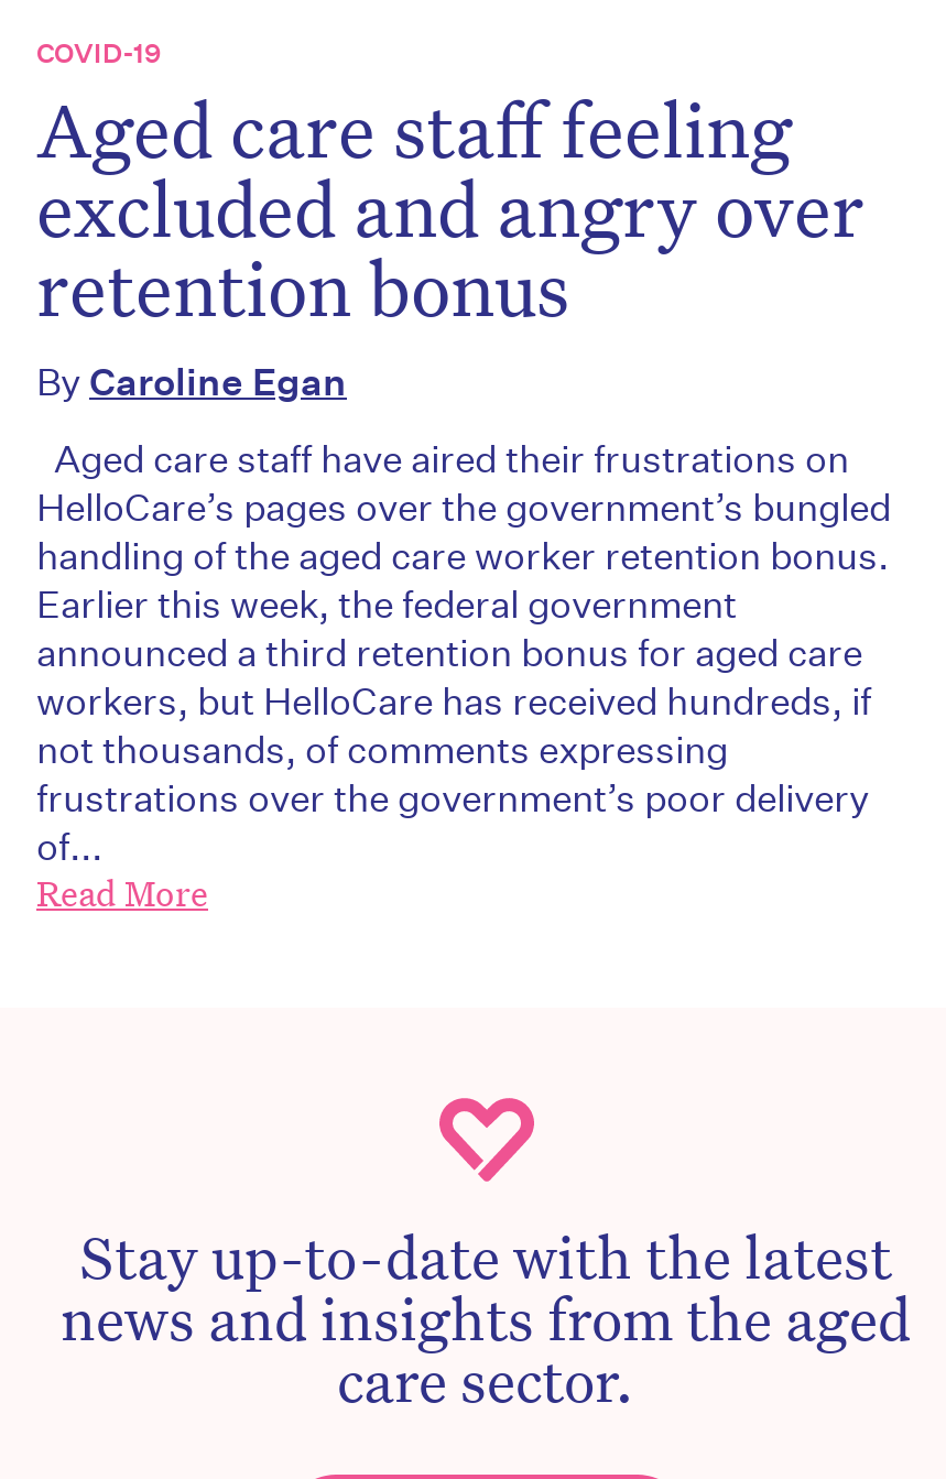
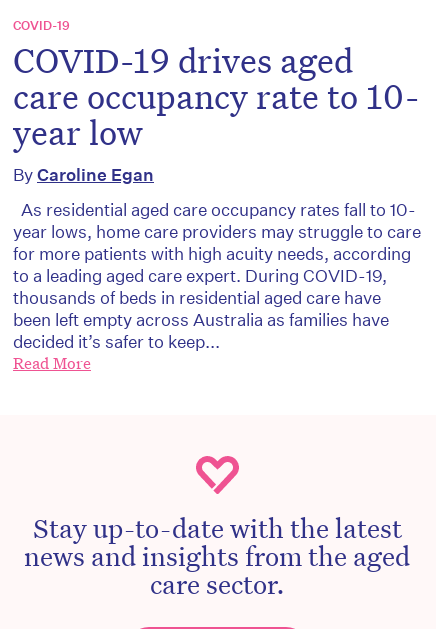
[36,80,865,335] Aged care staff feeling | excluded and angry over | retention bonus -> [13,38,419,154] COVID-19 drives aged | care occupancy rate to 10- | year low
[36,435,891,868] Aged care staff have aired their frustrations on | HelloCare’s pages over the government’s bungled | handling of the aged care worker retention bonus. | Earlier this week, the federal government | announced a third retention bonus for aged care | workers, but HelloCare has received hundreds, if | not thousands, of comments expressing | frustrations over the government’s poor delivery | of... -> [13,199,421,352] As residential aged care occupancy rates fall to 10- | year lows, home care providers may struggle to care | for more patients with high acuity needs, according | to a leading aged care expert. During COVID-19, | thousands of beds in residential aged care have | been left empty across Australia as families have | decided it’s safer to keep...

